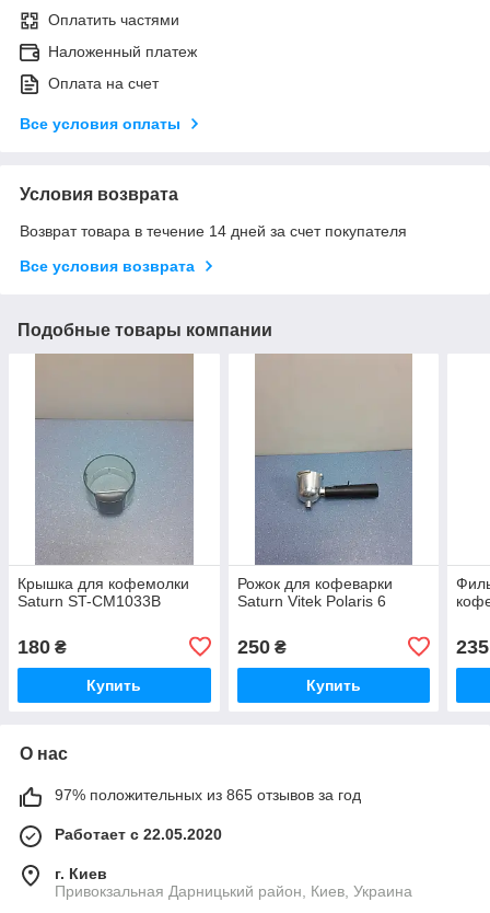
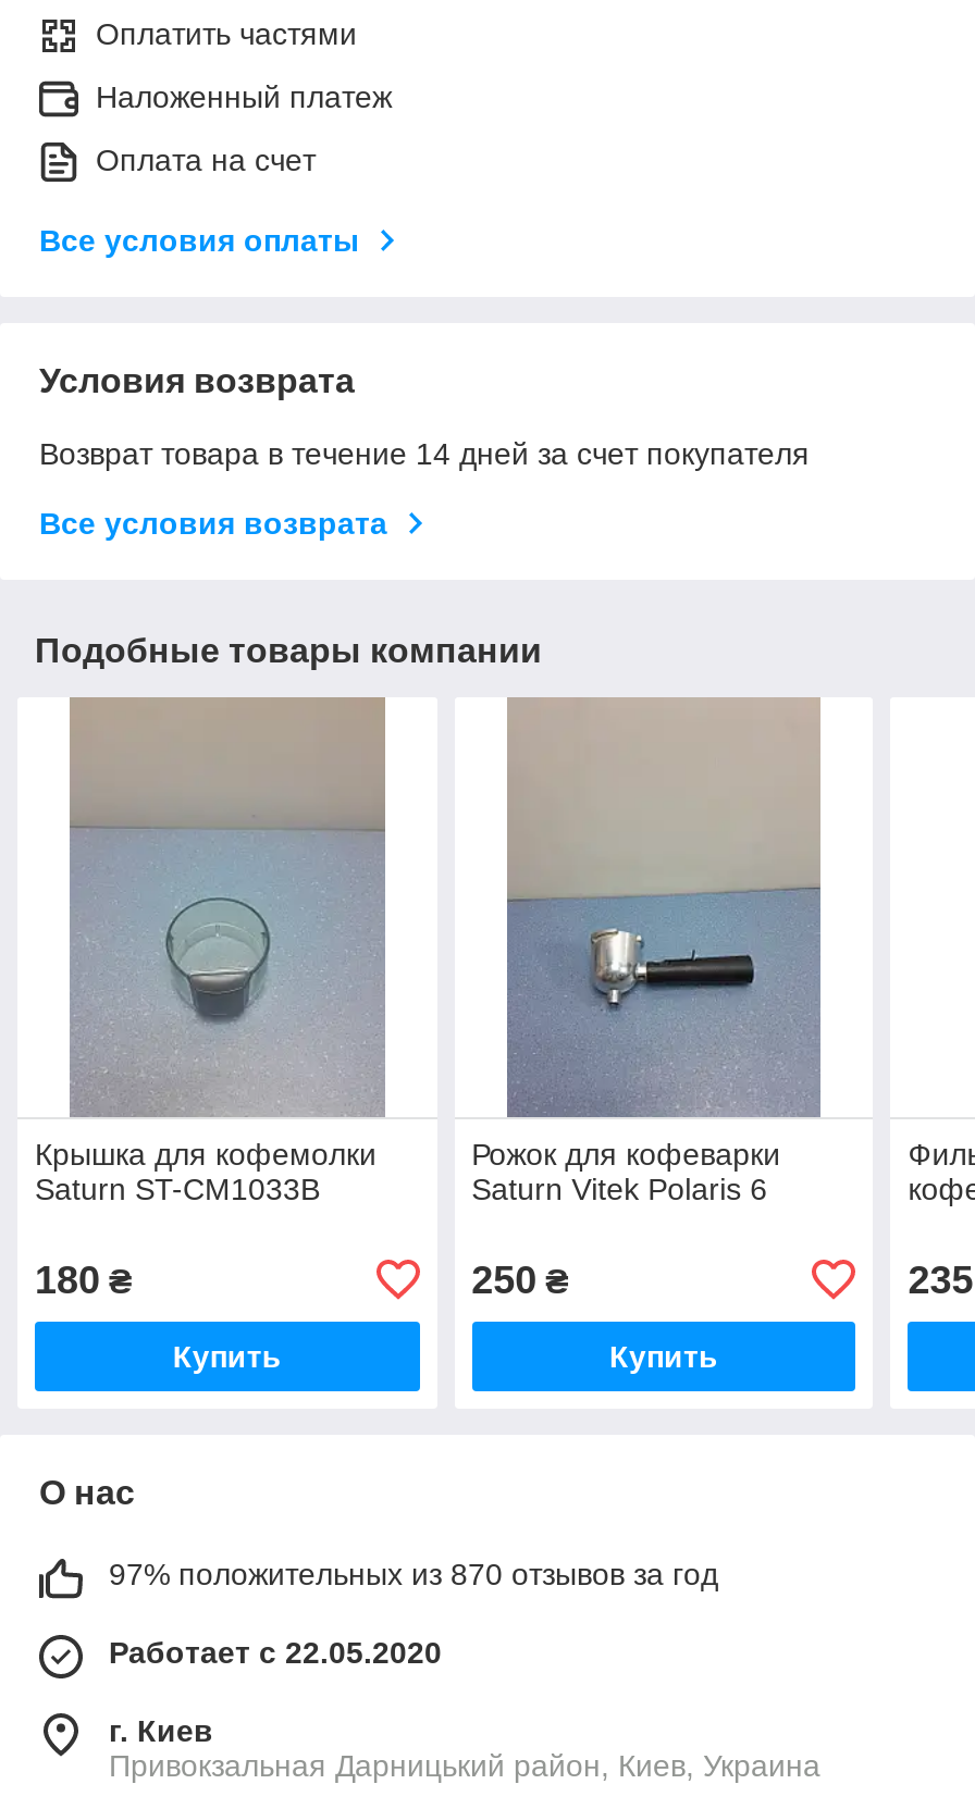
[55,786,361,803] 97% положительных из 865 отзывов за год -> [109,1556,718,1591] 97% положительных из 870 отзывов за год

